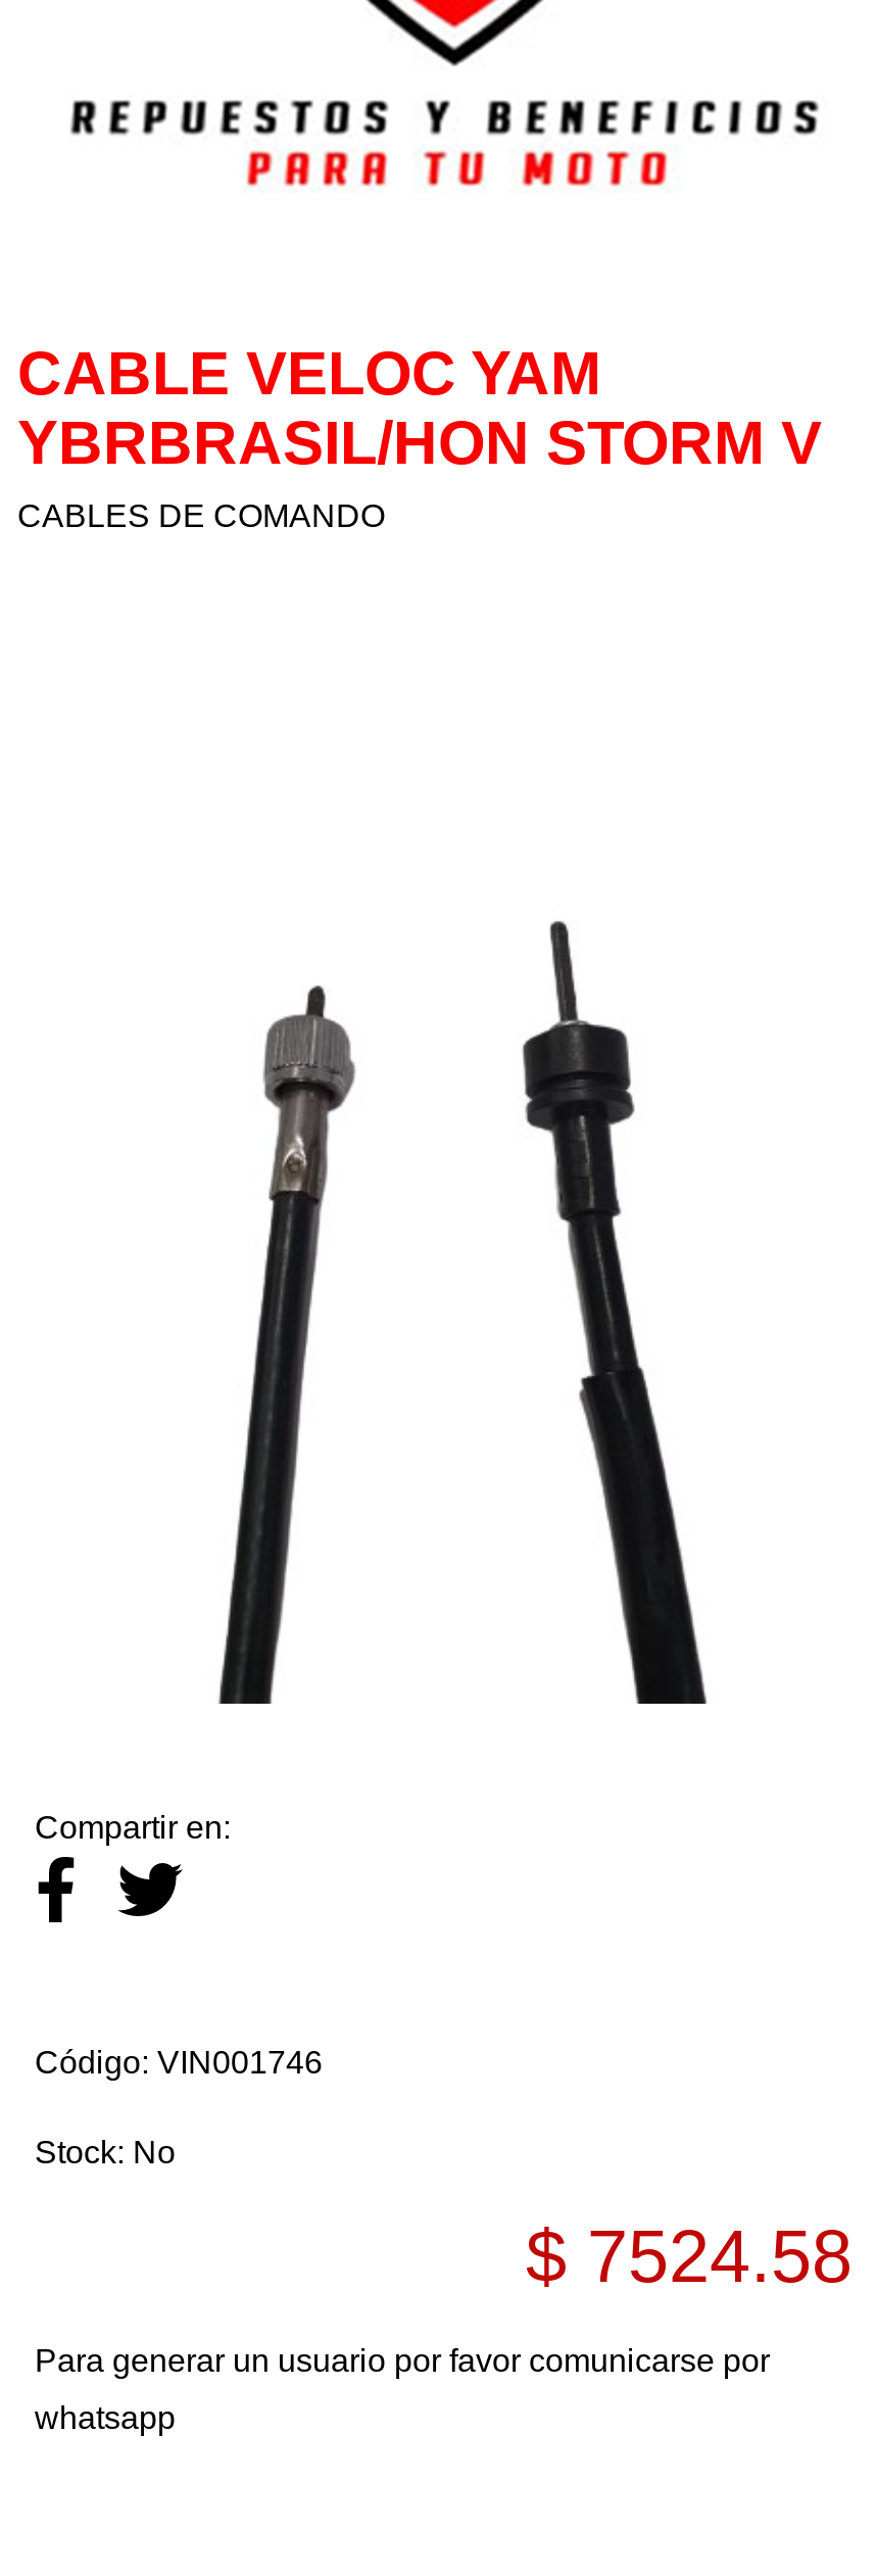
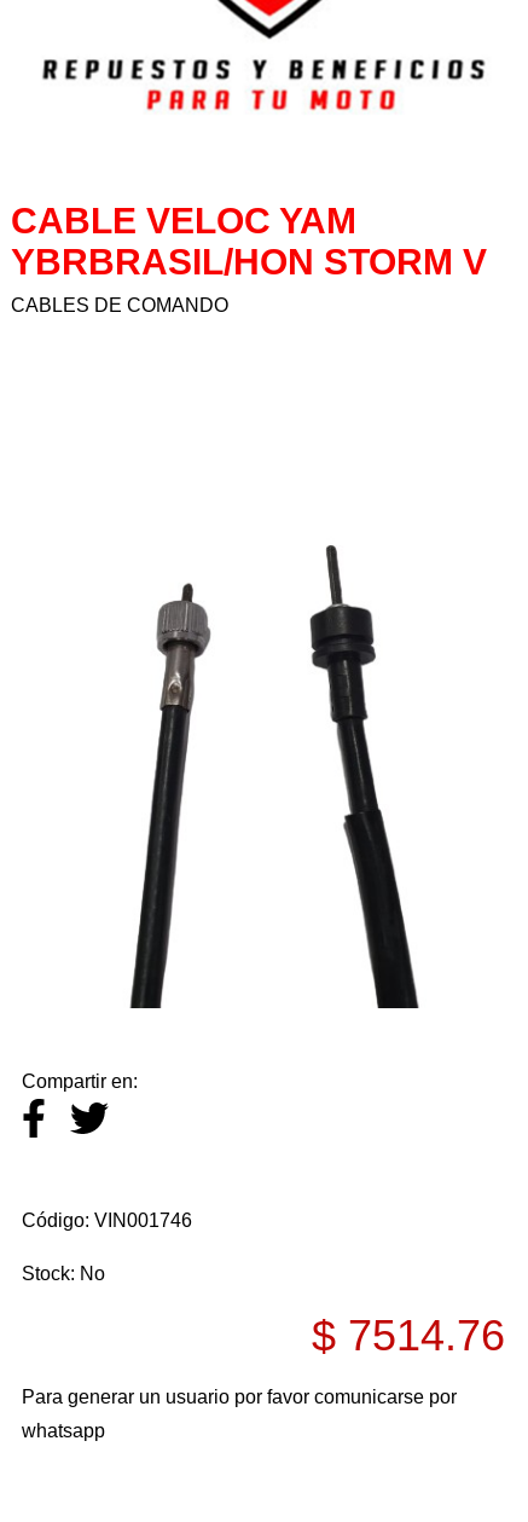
[526,2214,852,2298] $ 7524.58 -> [312,1310,505,1360] $ 7514.76

